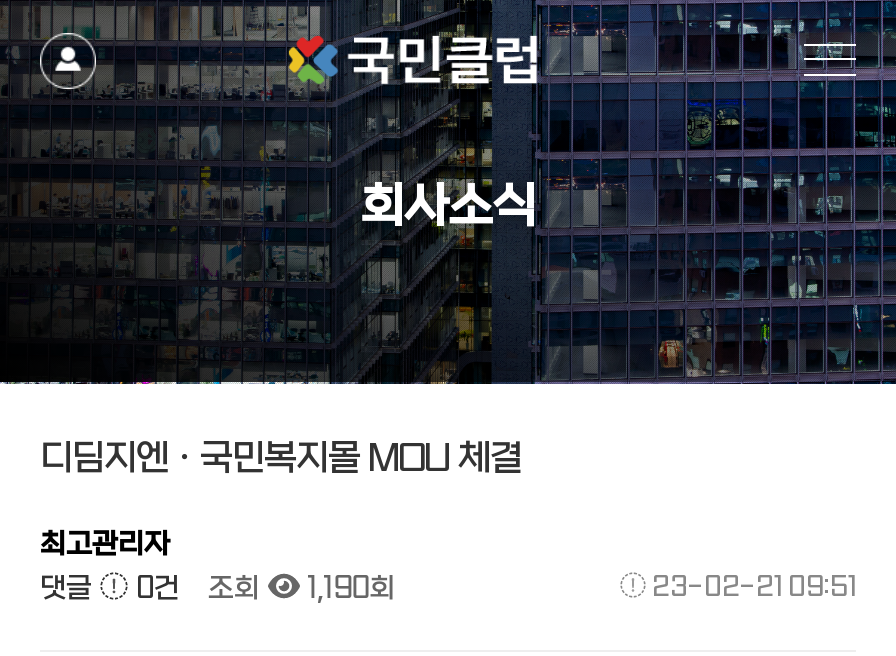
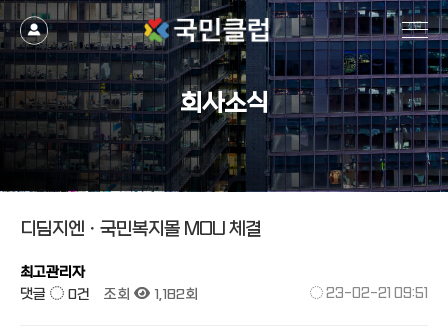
[40,573,396,605] 댓글 0건 조회 1,190회 -> [20,286,198,302] 댓글 0건 조회 1,182회

